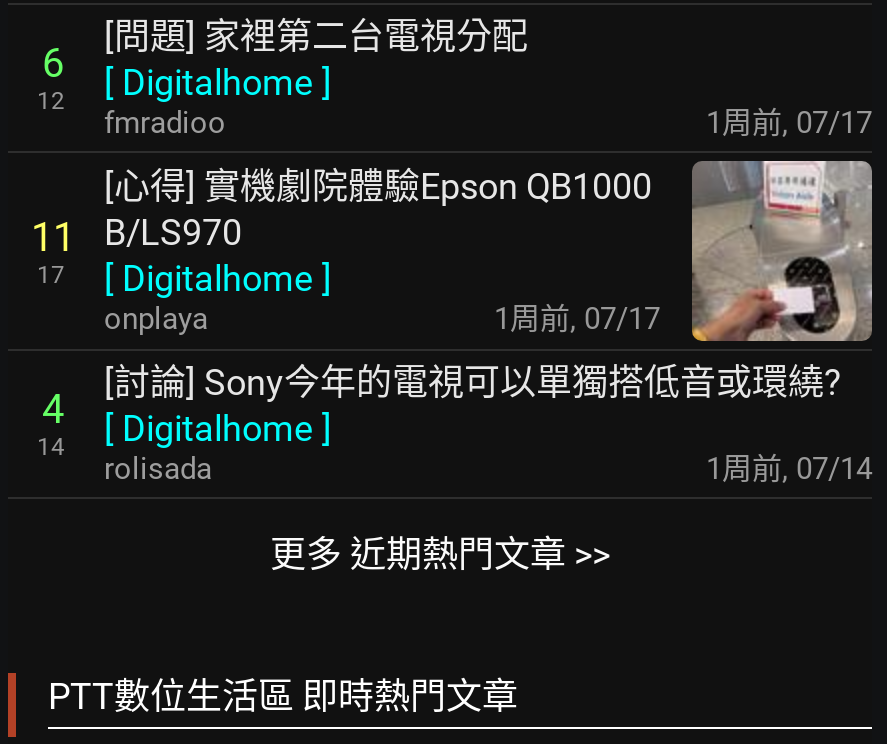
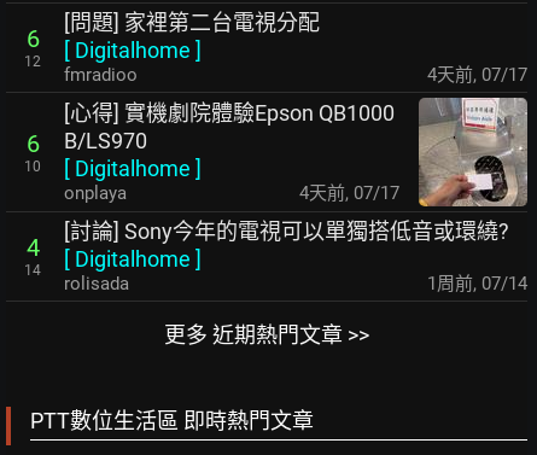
[706,105,872,141] 1周前, 07/17 -> [427,64,527,86] 4天前, 07/17
[21,211,242,260] 11 B/LS970 -> [21,128,147,157] 6 B/LS970
[31,257,332,299] 17 [Digitalhome] -> [20,156,202,181] 10 [Digitalhome]
[494,301,660,337] 1周前, 07/17 -> [299,182,399,204] 4天前, 07/17

